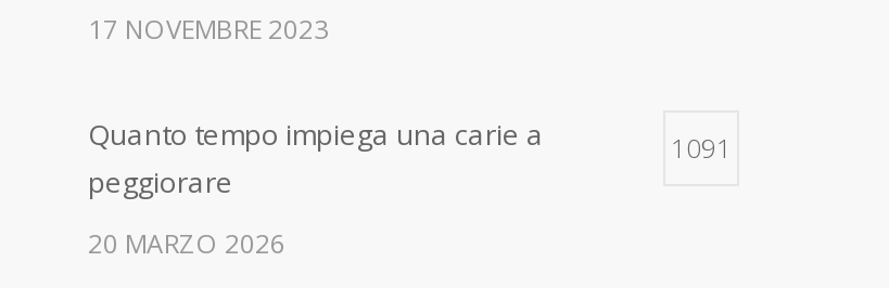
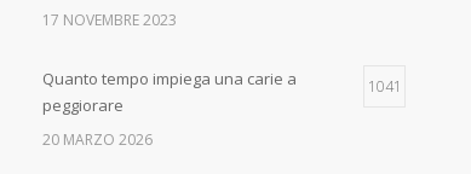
[671,131,732,168] 1091 -> [367,76,401,97] 1041

